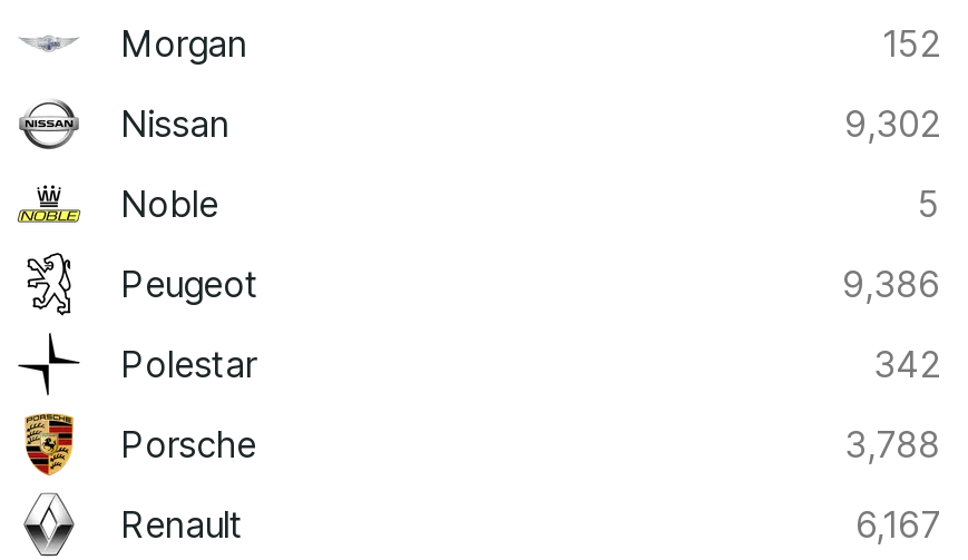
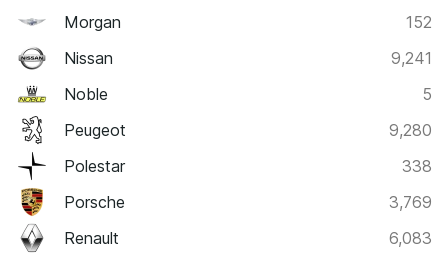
[844,100,940,145] 9,302 -> [391,47,432,67] 9,241
[842,261,940,305] 9,386 -> [389,119,432,139] 9,280
[873,341,940,385] 342 -> [402,155,432,175] 338
[844,421,940,465] 3,788 -> [389,191,432,211] 3,769
[855,501,940,546] 6,167 -> [389,227,432,247] 6,083

